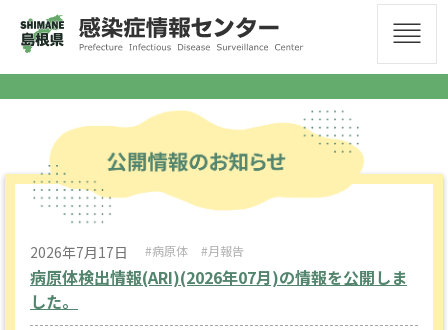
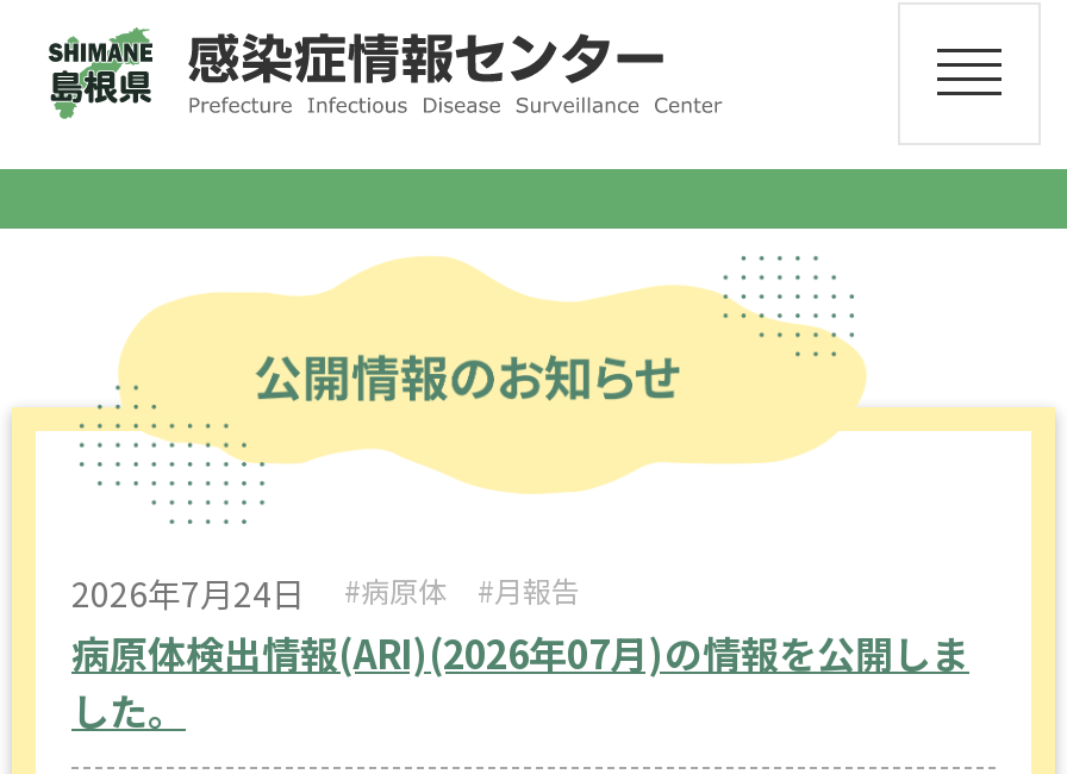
[30,241,243,261] 2026年7月17日 #病原体 #月報告 -> [71,568,580,616] 2026年7月24日 #病原体 #月報告

